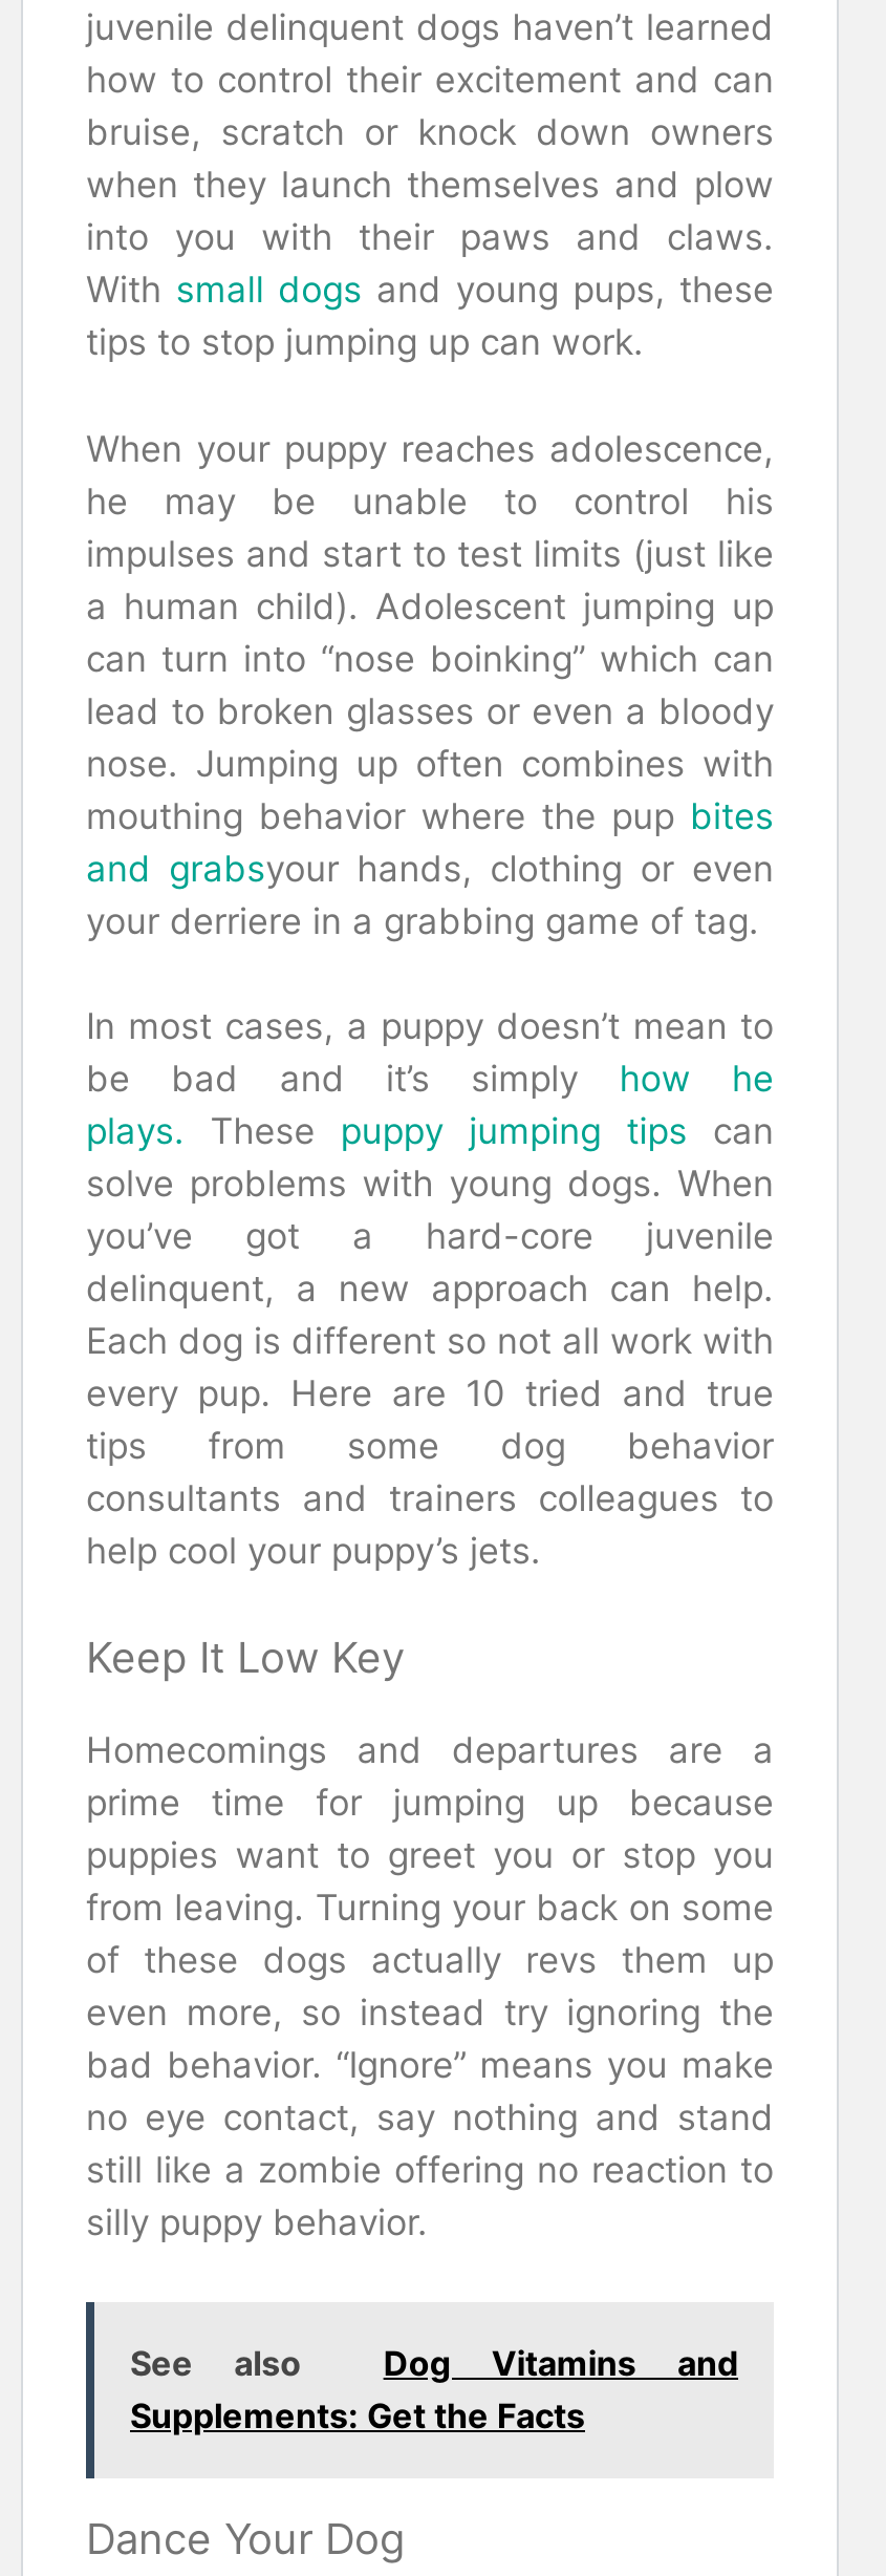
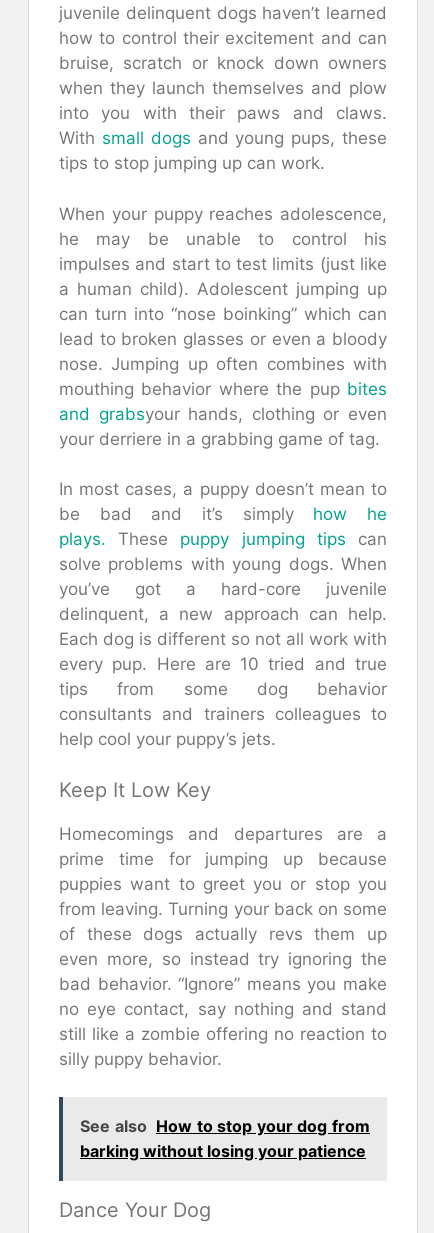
[130,2342,738,2436] See also | Dog Vitamins and | Supplements: Get the Facts -> [80,1116,370,1161] See also How to stop your dog from | barking without losing your patience

